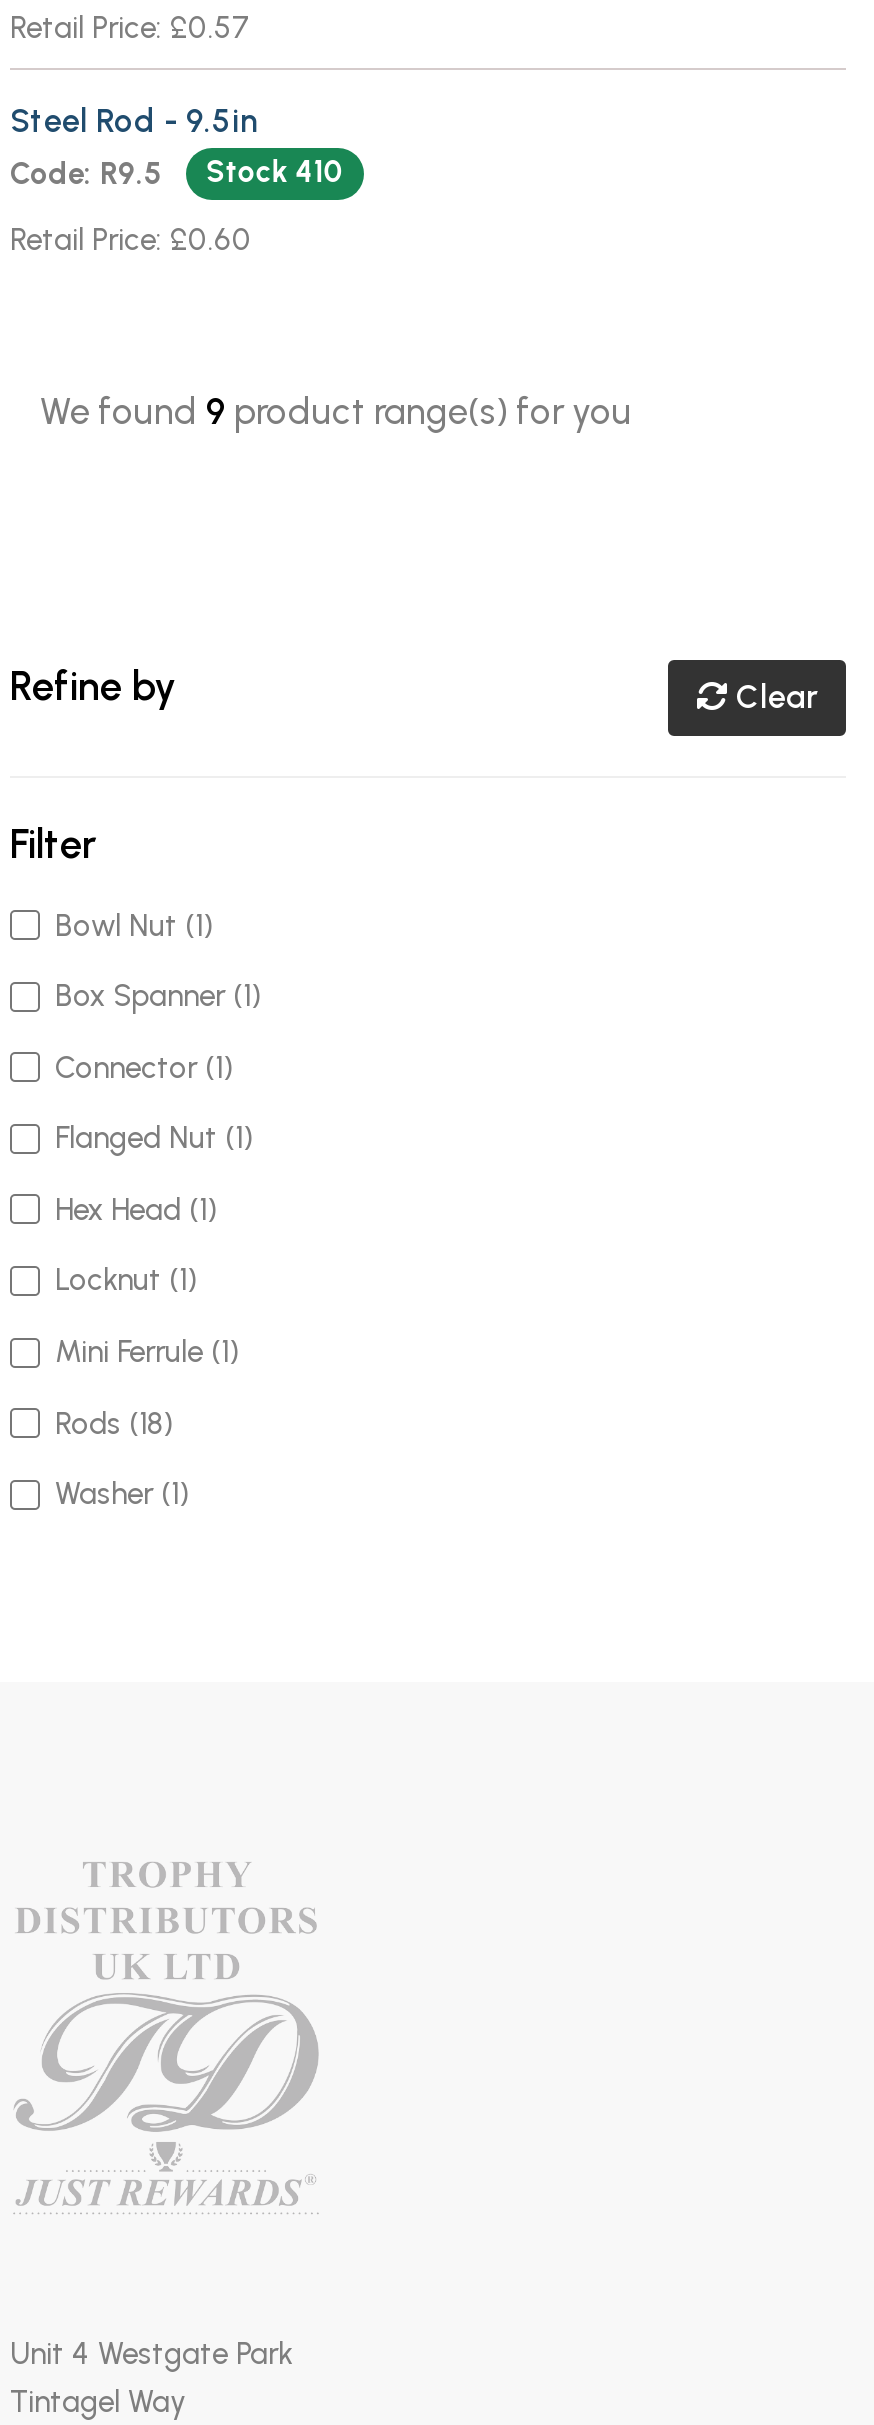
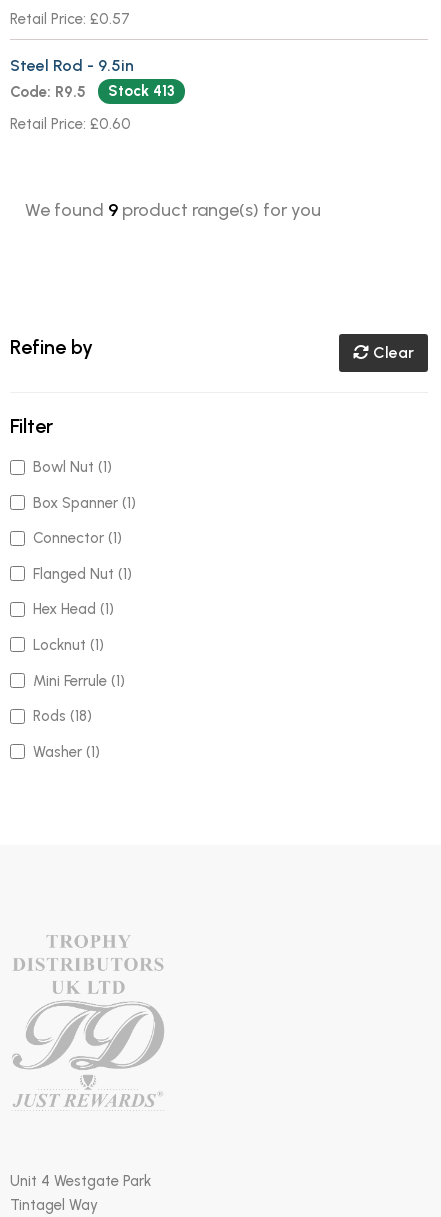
[10,155,344,193] Code: R9.5 Stock 410 -> [10,82,175,101] Code: R9.5 Stock 413

